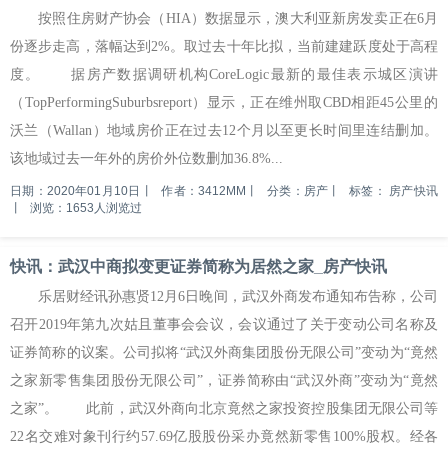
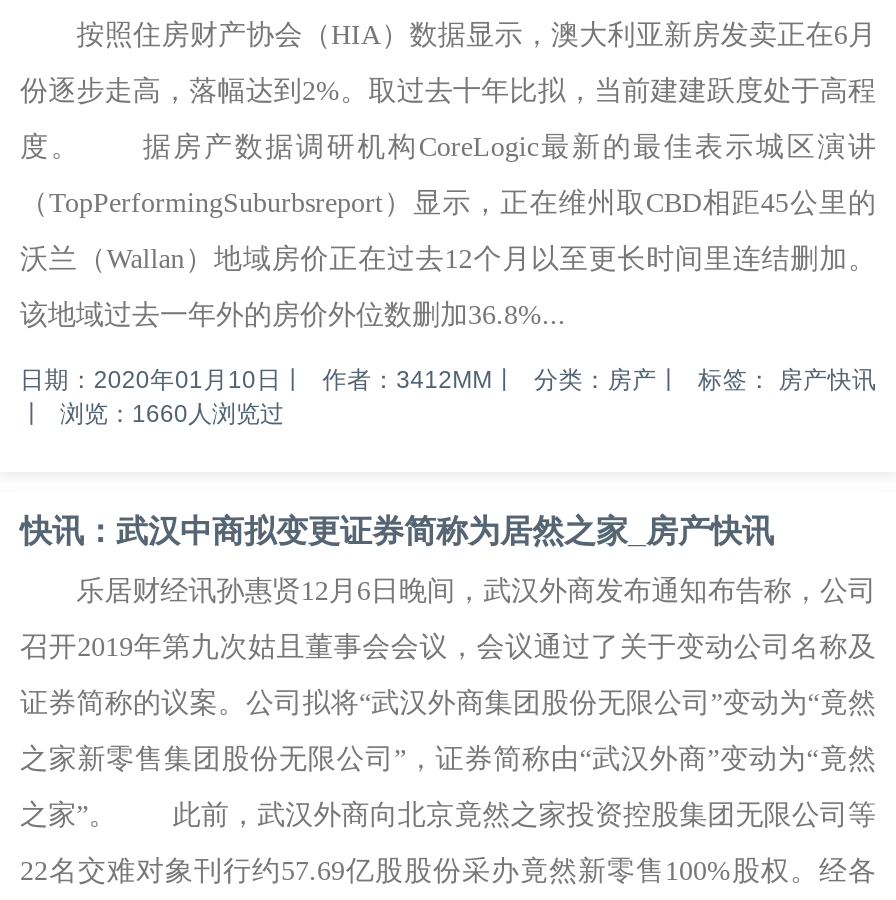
[10,201,142,215] 丨 浏览：1653人浏览过 -> [20,400,284,428] 丨 浏览：1660人浏览过

